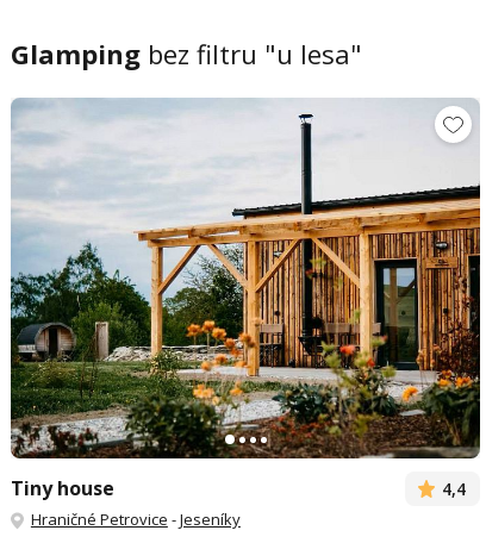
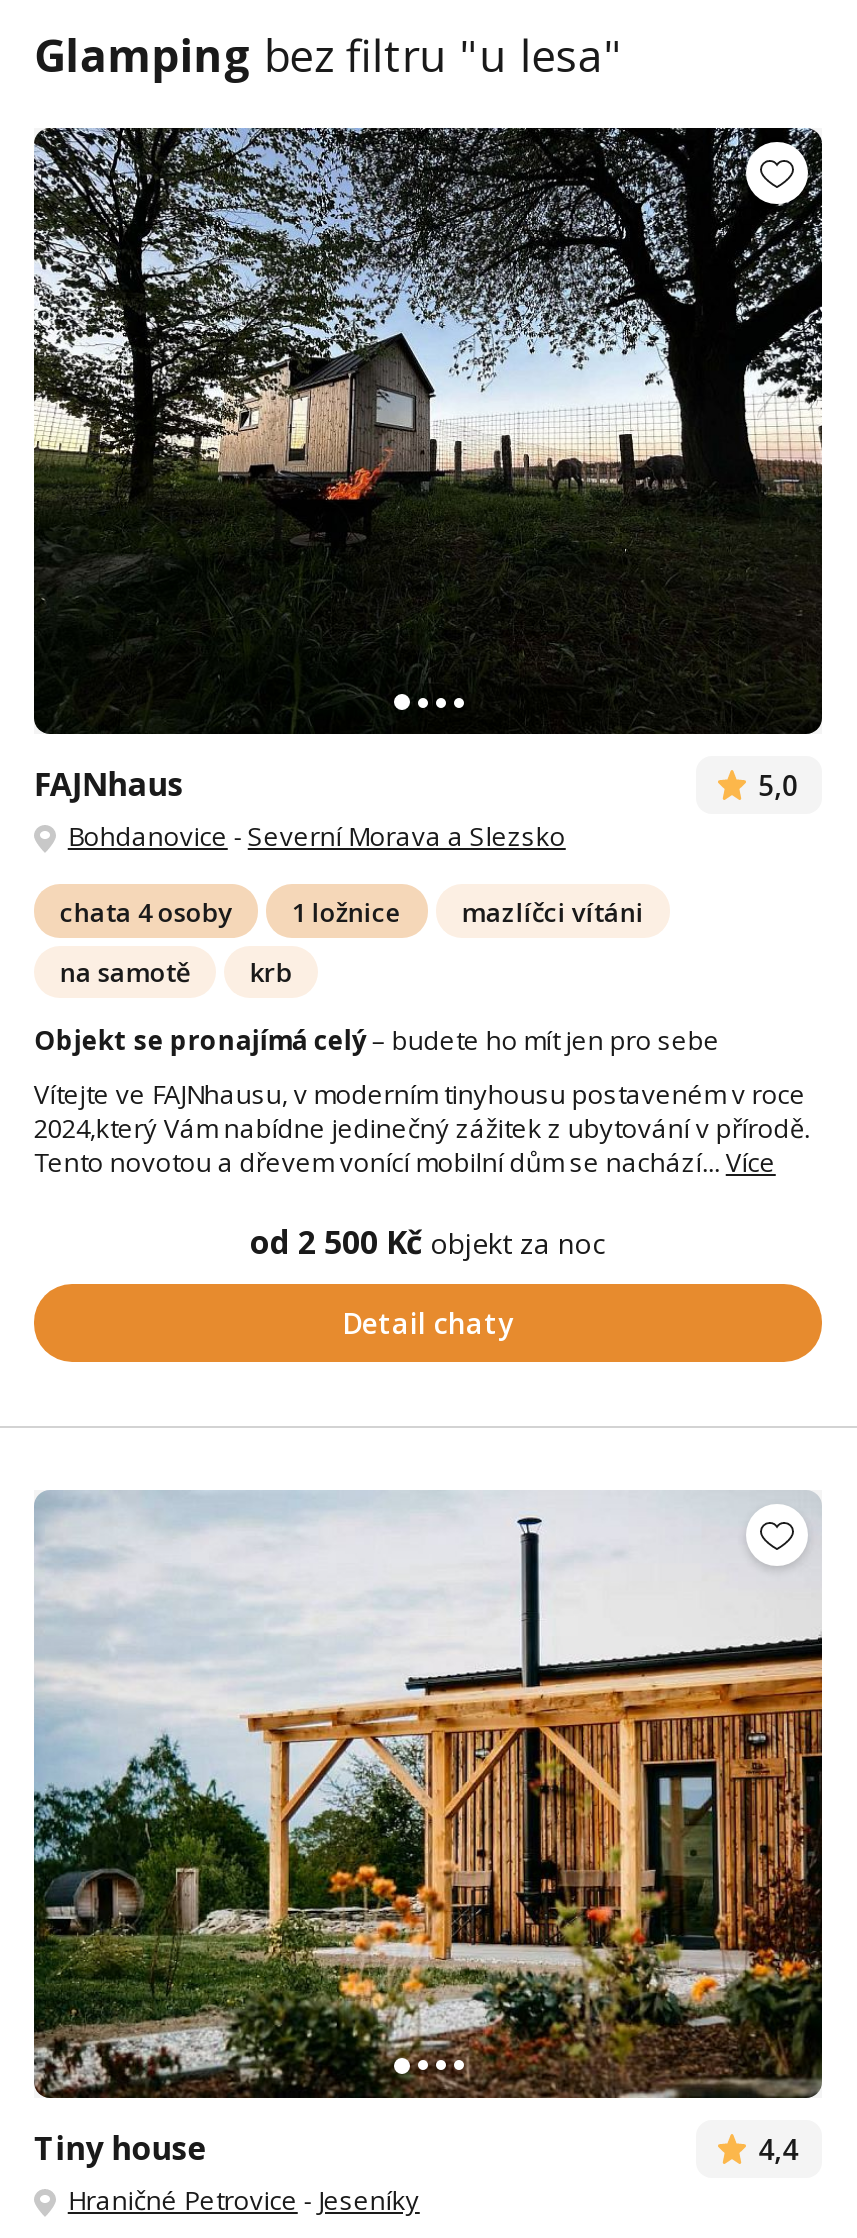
none -> [32,126,824,1342] [image] | FAJNhaus | 5,0 | Bohdanovice - Severní Morava a Slezsko | chata 4 osoby | 1 ložnice | mazlíčci vítáni | na samotě | krb | Objekt se pronajímá celý– budete ho mít jen pro sebe | Vítejte ve FAJNhausu, v moderním tinyhousu postaveném v roce | 2024,který Vám nabídne jedinečný zážitek z ubytování v přírodě. | Tento novotou a dřevem vonící mobilní dům se nachází...Více | od 2 500 Kč objekt za noc | Detail chaty

